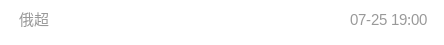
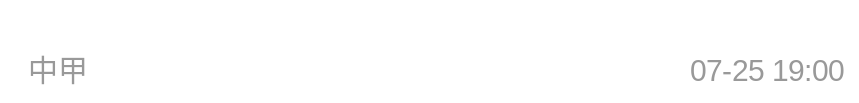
[19,11,49,28] 俄超 -> [28,52,88,86] 中甲

